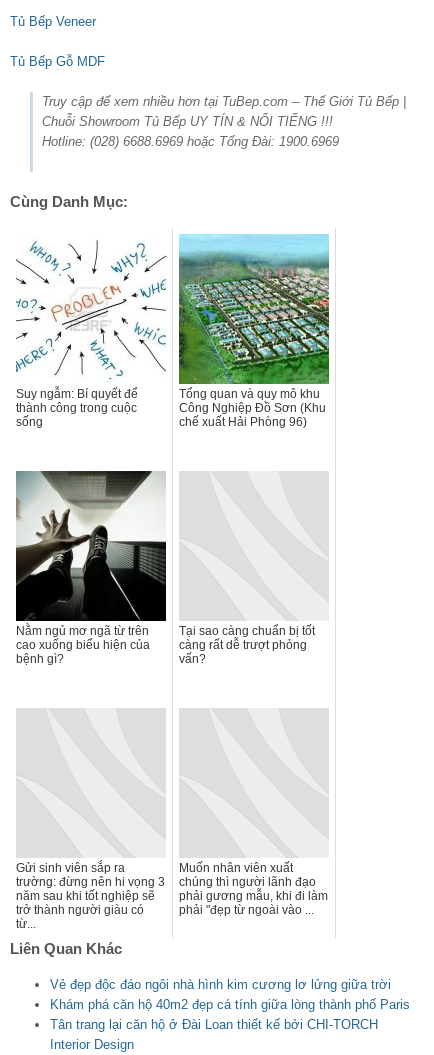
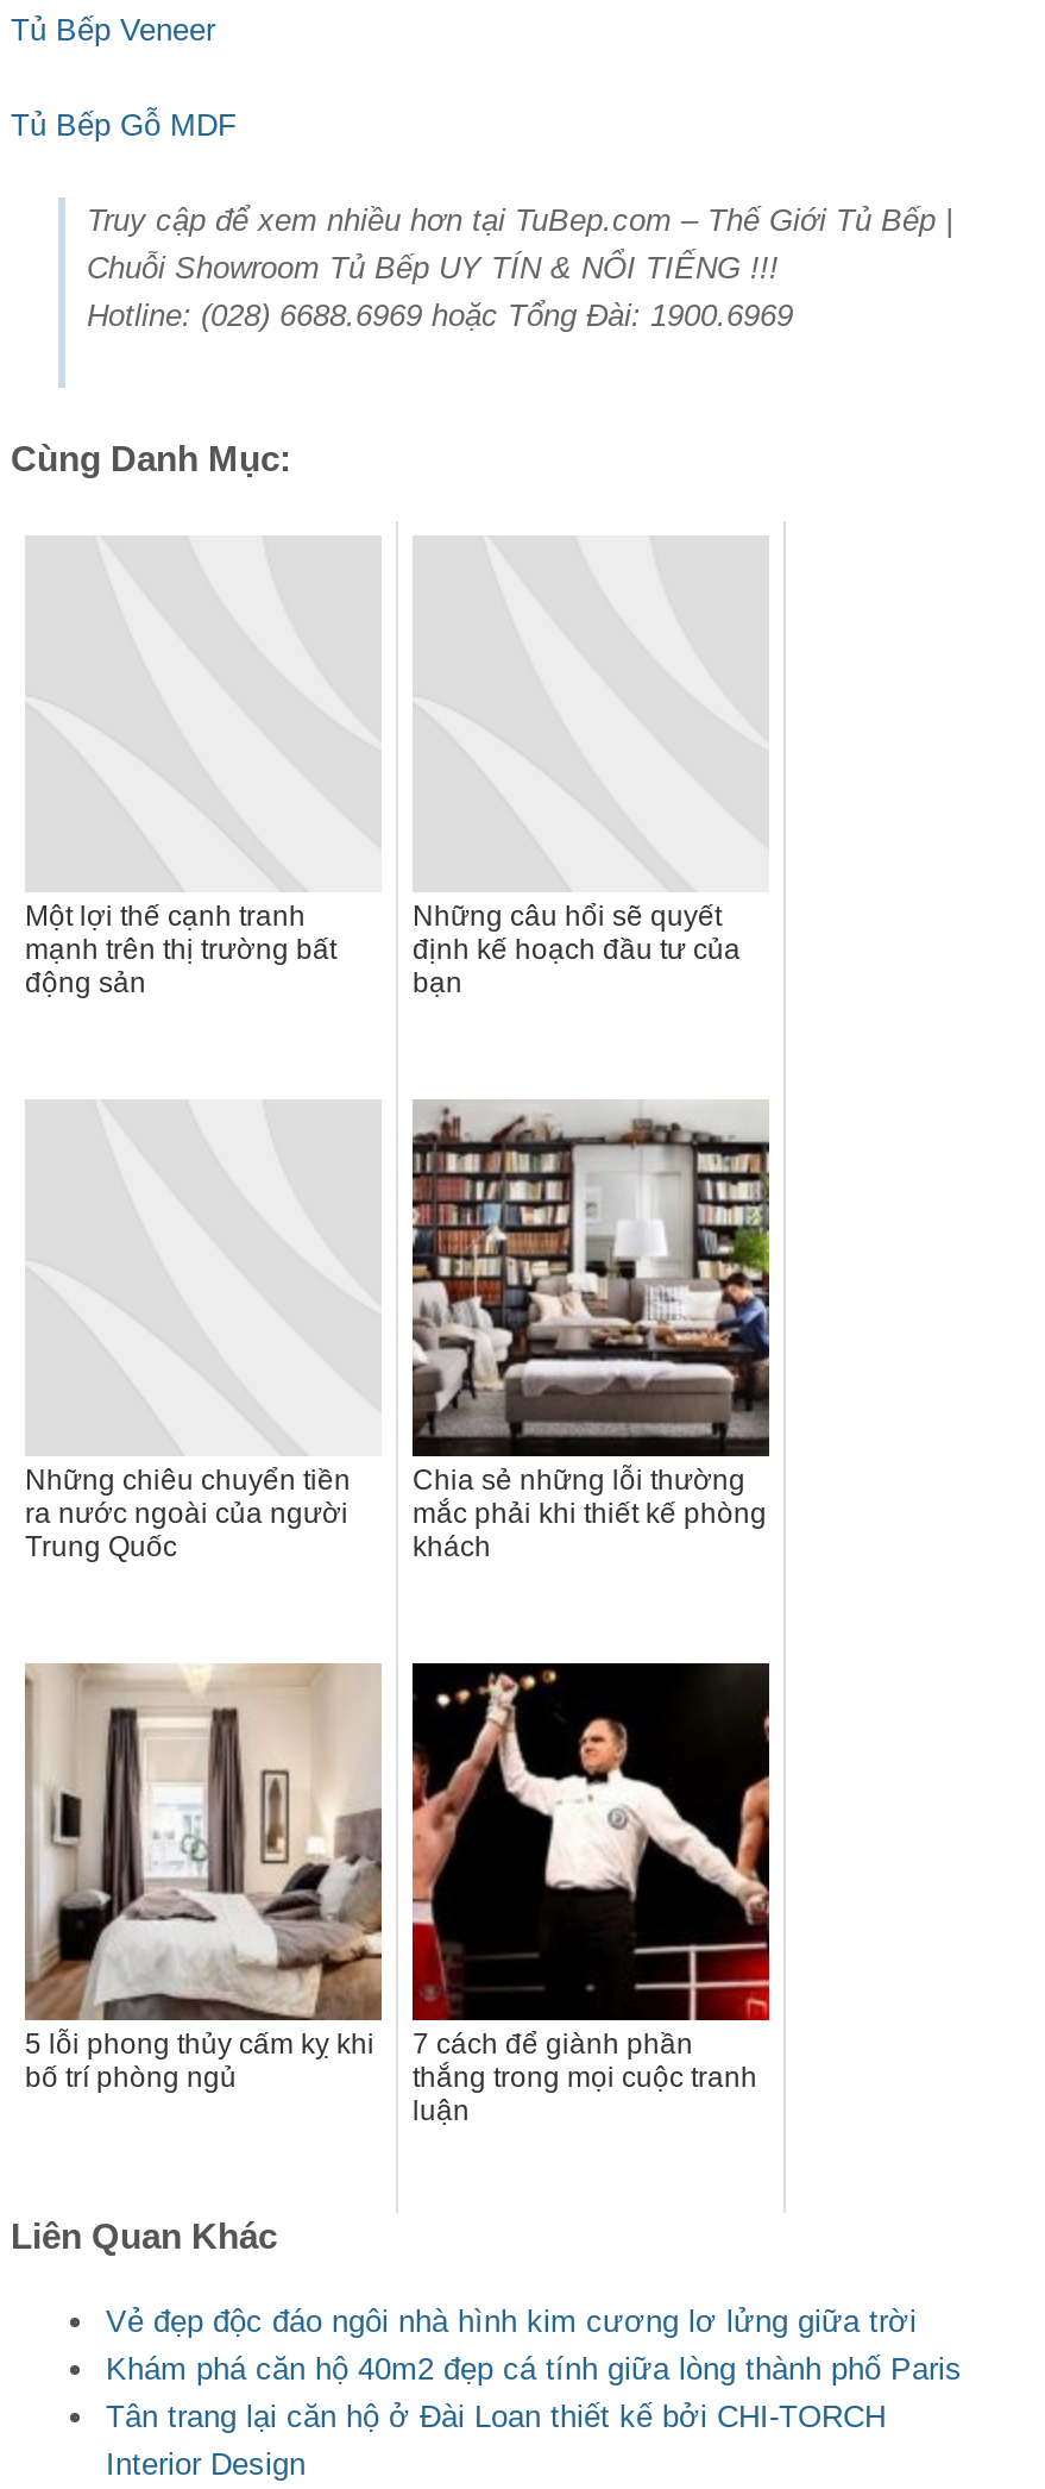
none -> [23,1663,384,2008] [image]
none -> [410,1102,772,1444] [image]
none -> [410,1661,772,2023] [image]
[16,236,166,379] [image] -> none
[178,234,330,379] [image] -> none
[16,387,138,429] Suy ngẫm: Bí quyết để | thành công trong cuộc | sống -> [25,899,336,999] Một lợi thế cạnh tranh | mạnh trên thị trường bất | động sản
[179,387,326,429] Tổng quan và quy mô khu | Công Nghiệp Đồ Sơn (Khu | chế xuất Hải Phòng 96) -> [413,899,741,999] Những câu hổi sẽ quyết | định kế hoạch đầu tư của | bạn
[15,470,167,616] [image] -> none
[16,624,150,666] Nằm ngủ mơ ngã từ trên | cao xuống biểu hiện của | bệnh gì? -> [25,1463,351,1563] Những chiêu chuyển tiền | ra nước ngoài của người | Trung Quốc
[179,624,315,666] Tại sao càng chuẩn bị tốt | càng rất dễ trượt phỏng | vấn? -> [413,1463,767,1563] Chia sẻ những lỗi thường | mắc phải khi thiết kế phòng | khách
[16,861,165,931] Gửi sinh viên sắp ra | trường: đừng nên hi vọng 3 | năm sau khi tốt nghiệp sẽ | trở thành người giàu có | từ... -> [25,2027,374,2093] 5 lỗi phong thủy cấm kỵ khi | bố trí phòng ngủ
[179,861,328,917] Muốn nhân viên xuất | chúng thì người lãnh đạo | phải gương mẫu, khi đi làm | phải "đẹp từ ngoài vào ... -> [413,2027,757,2127] 7 cách để giành phần | thắng trong mọi cuộc tranh | luận

